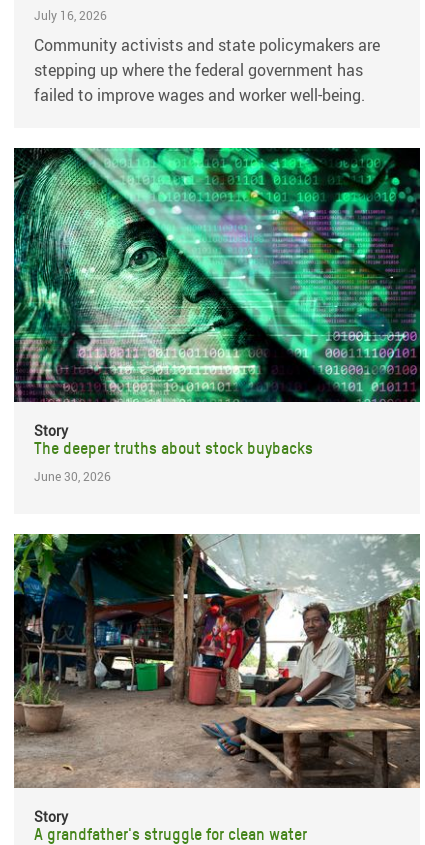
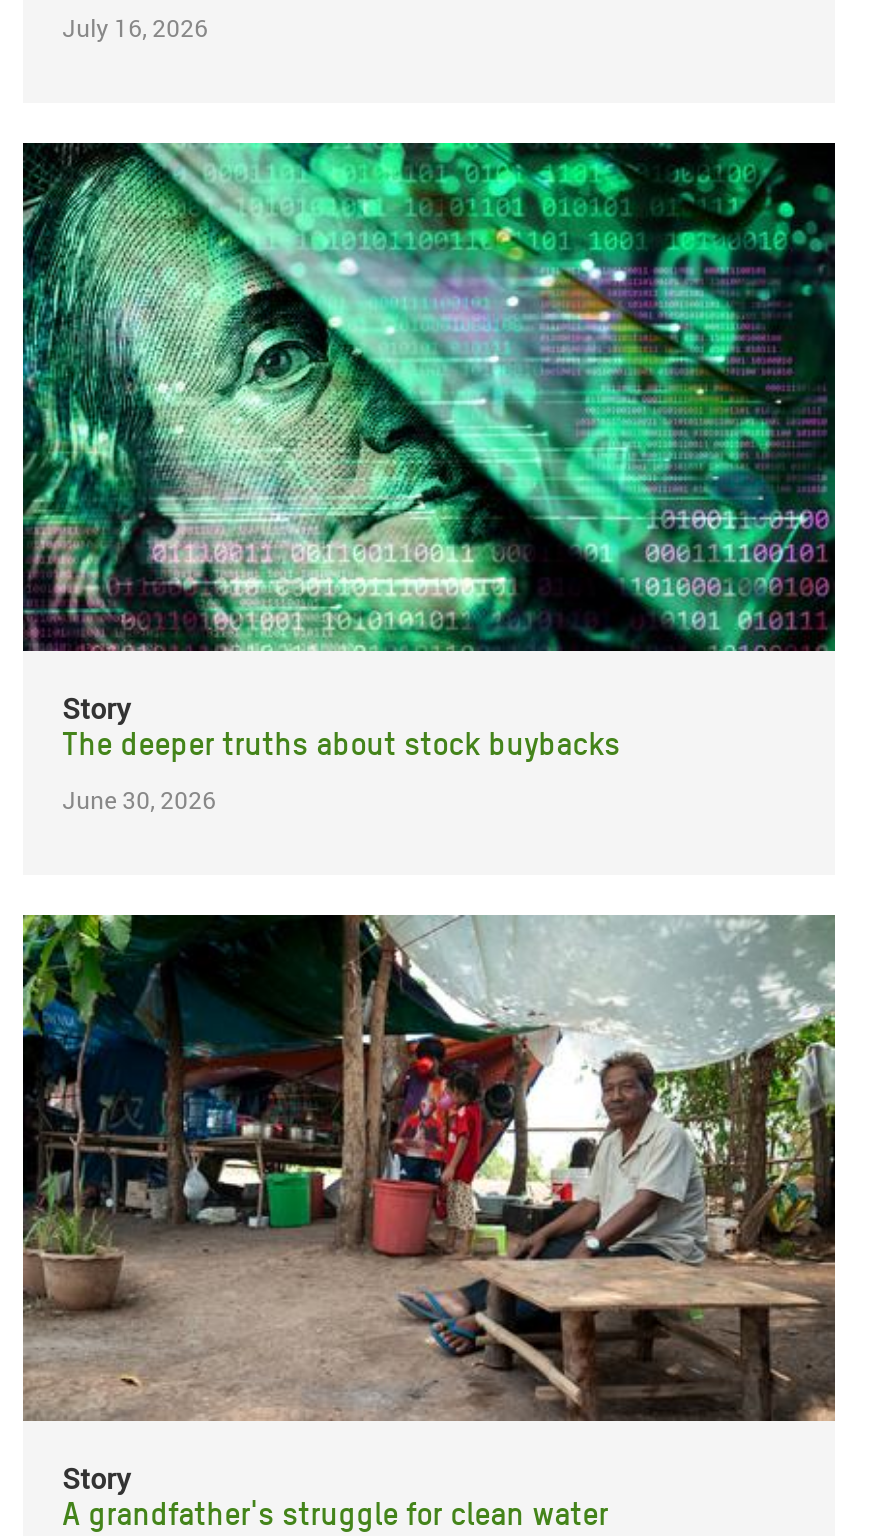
[34,34,380,106] Community activists and state policymakers are | stepping up where the federal government has | failed to improve wages and worker well-being. -> none

